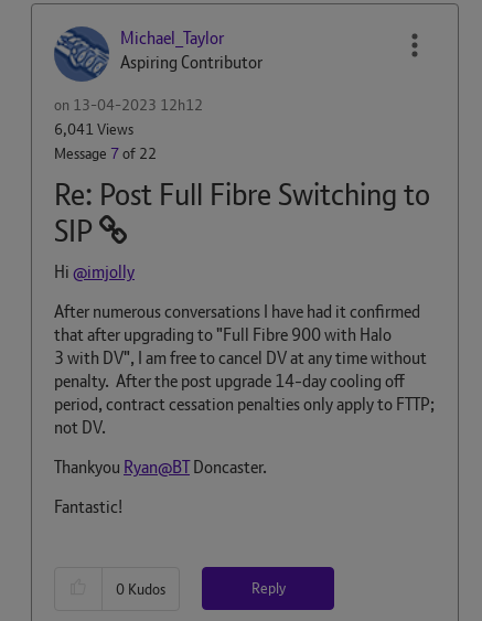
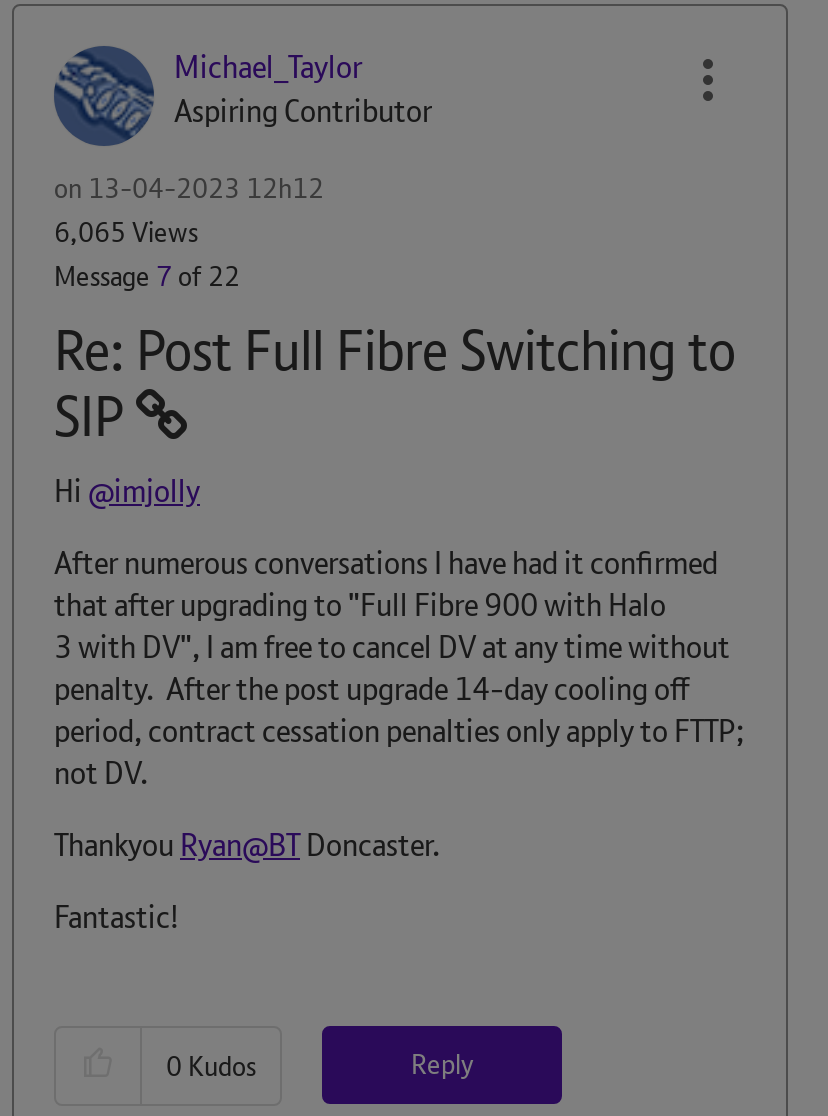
[54,119,133,139] 6,041 Views -> [54,214,198,250] 6,065 Views

